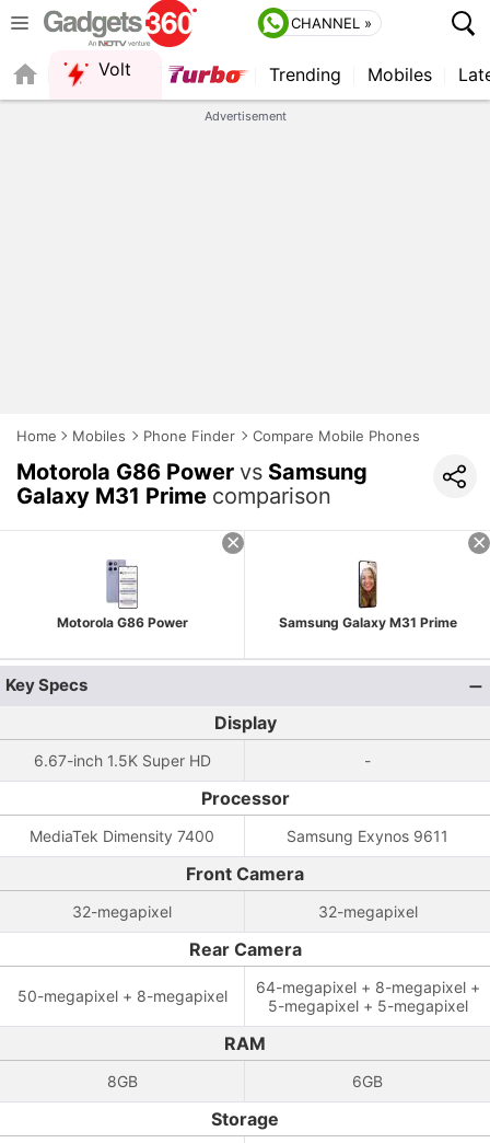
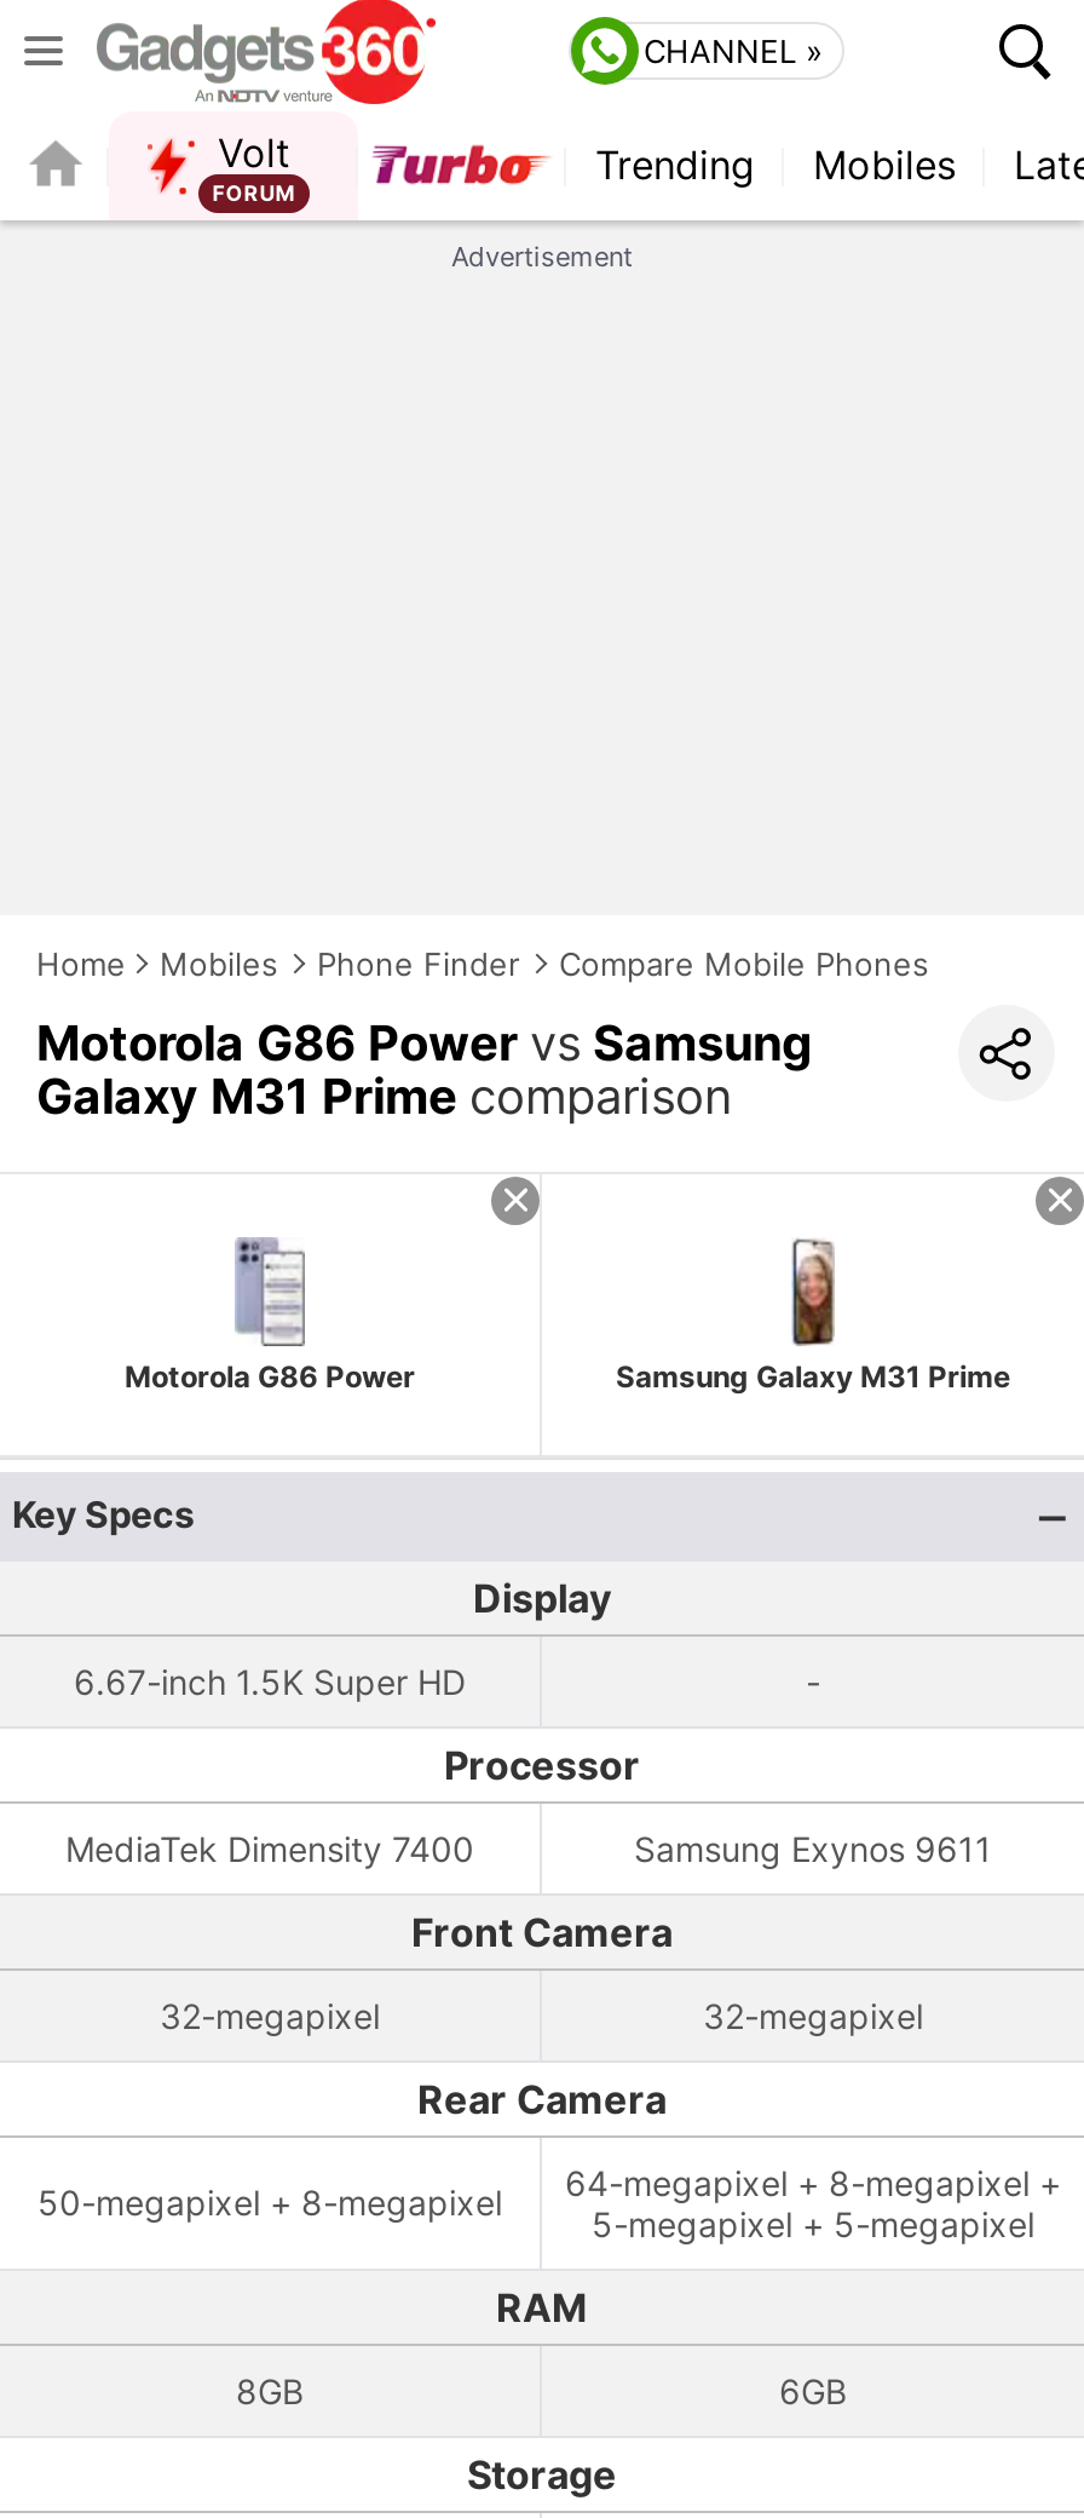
none -> [212,178,296,205] FORUM

